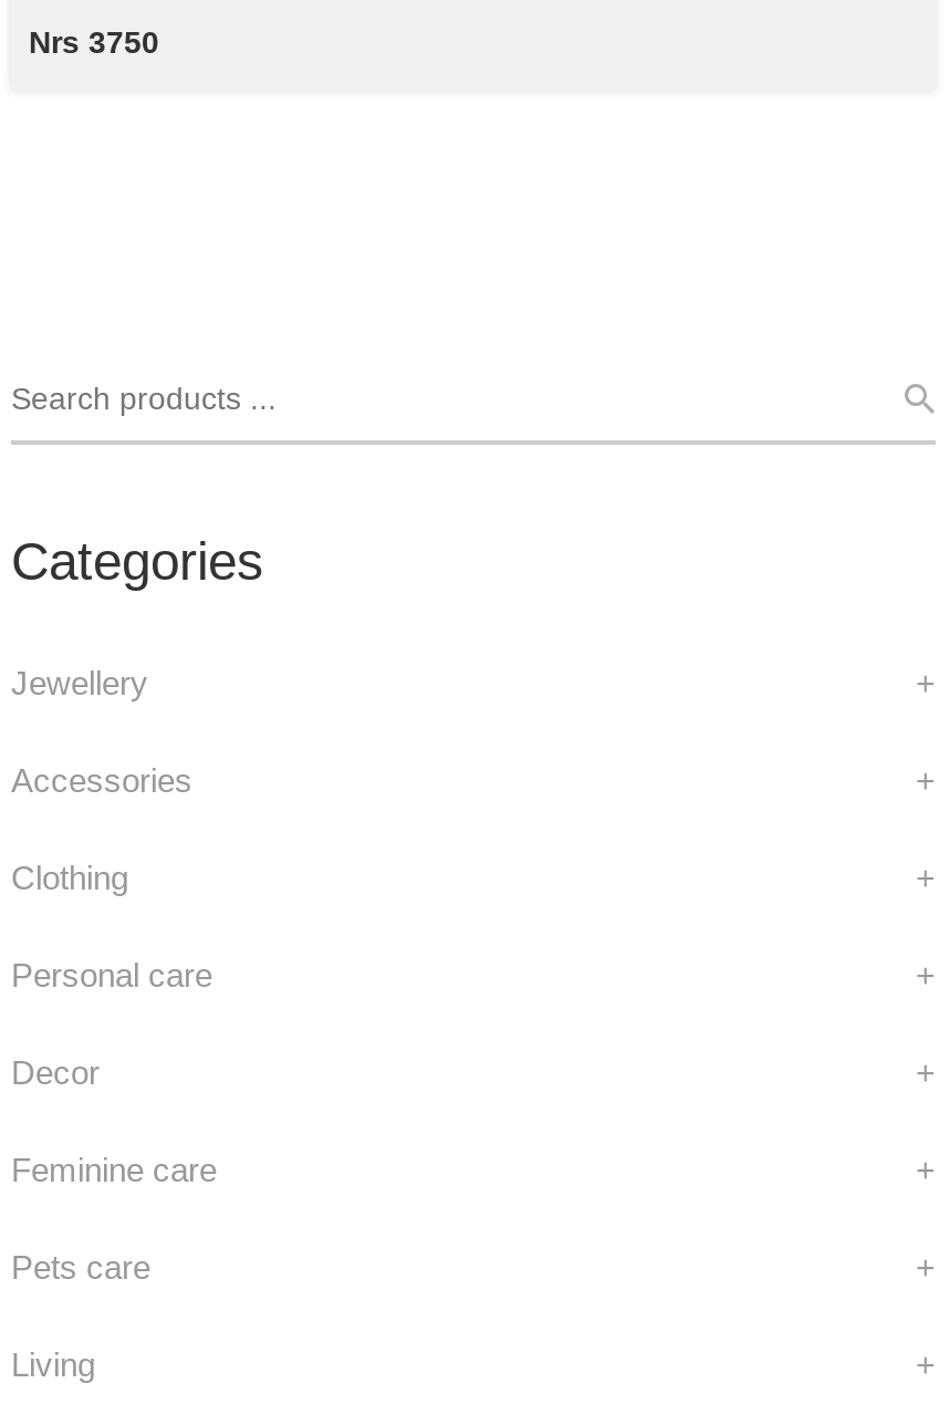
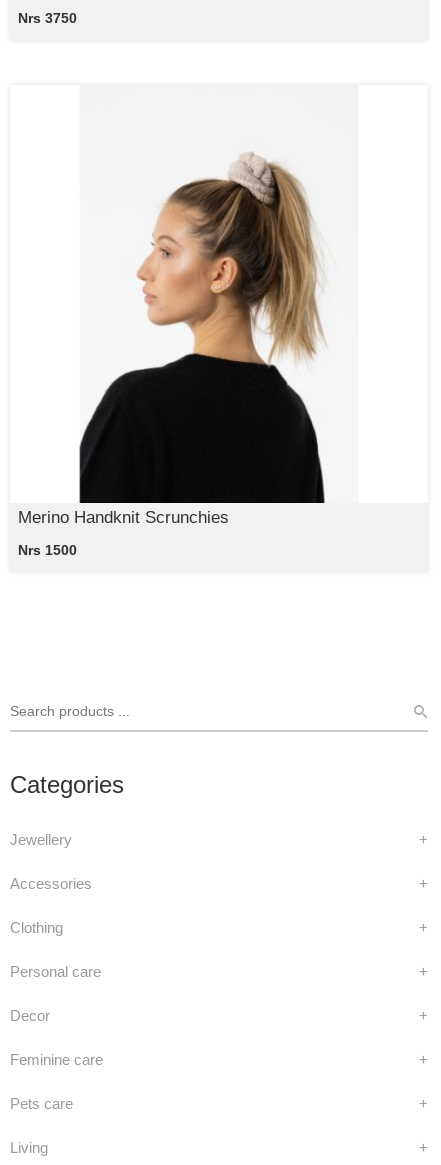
none -> [18,152,326,558] [image] | Merino Handknit Scrunchies | Nrs 1500

